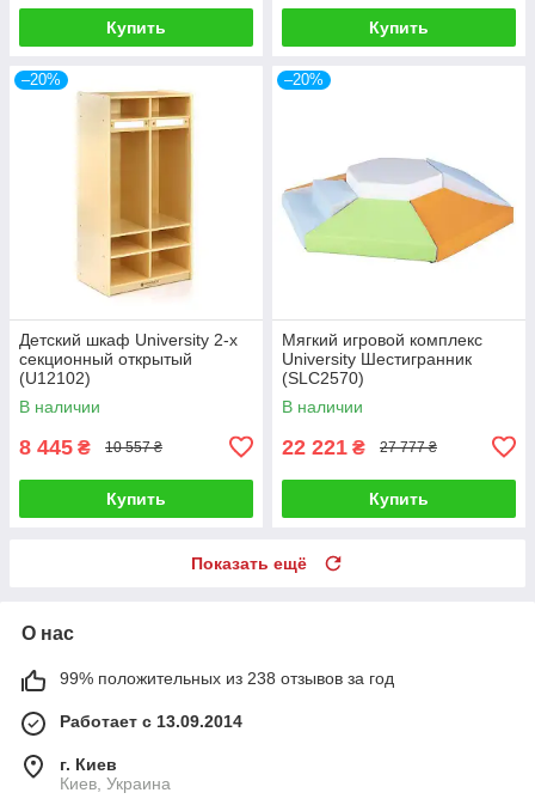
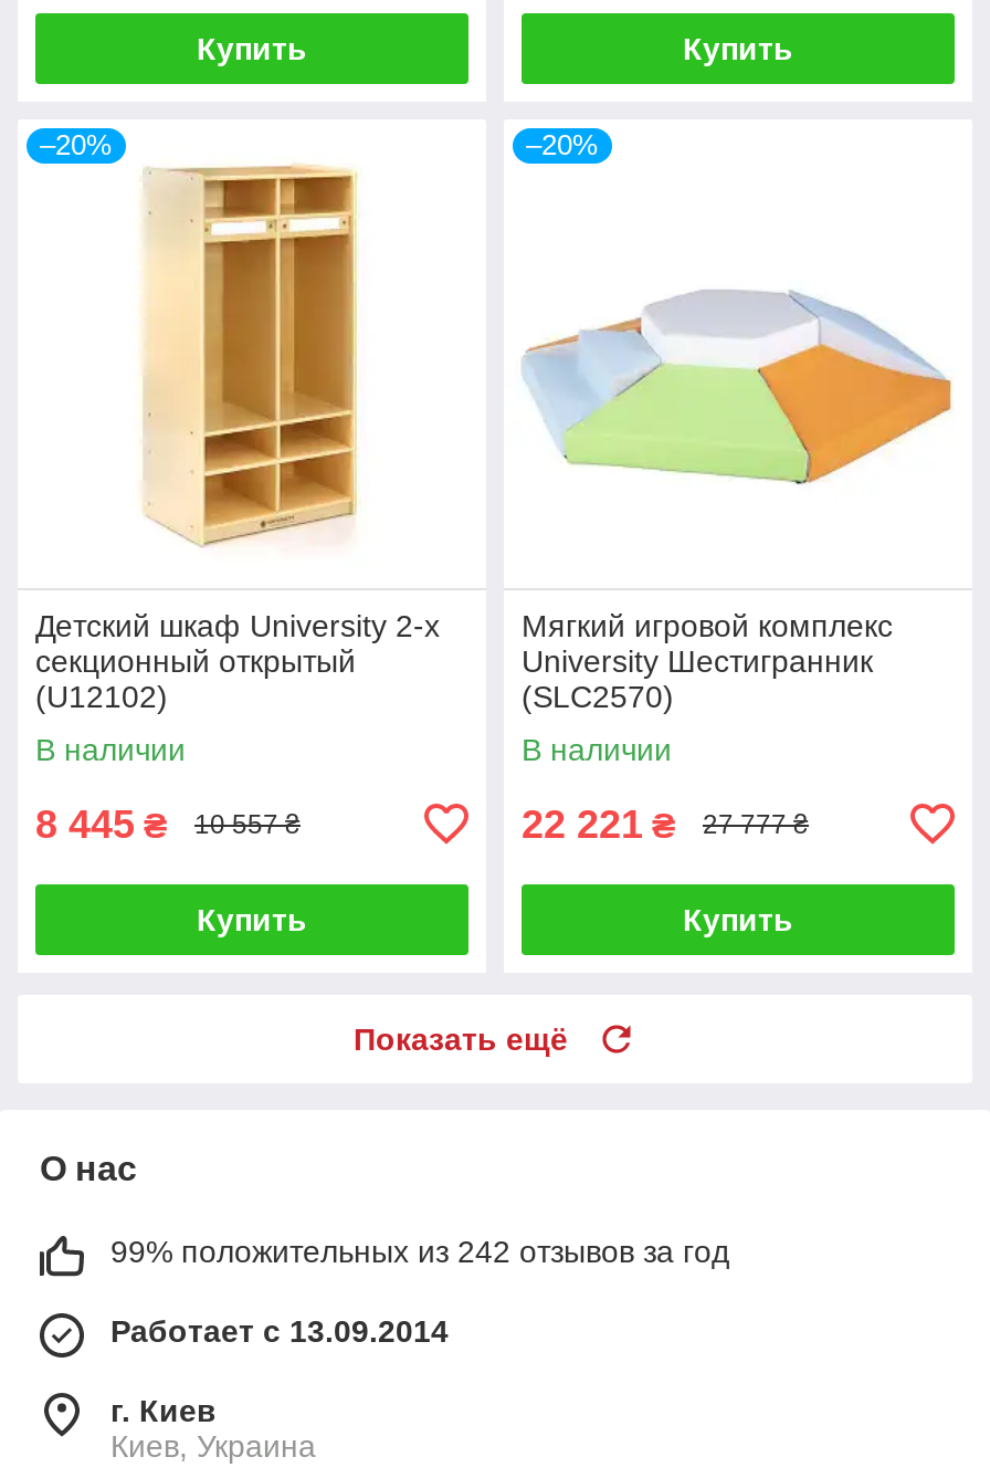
[60,668,394,688] 99% положительных из 238 отзывов за год -> [110,1233,729,1269] 99% положительных из 242 отзывов за год

